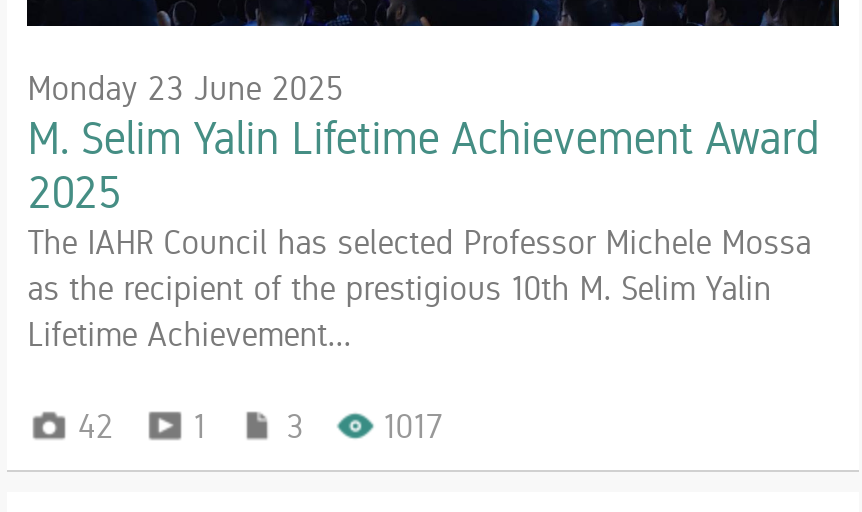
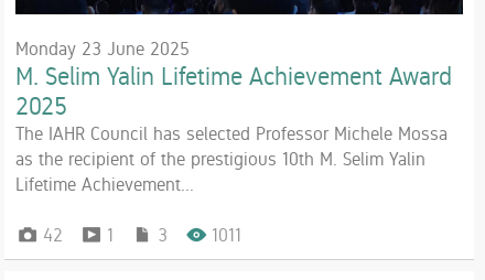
[77,406,443,446] 42 1 3 1017 -> [43,224,242,246] 42 1 3 1011

